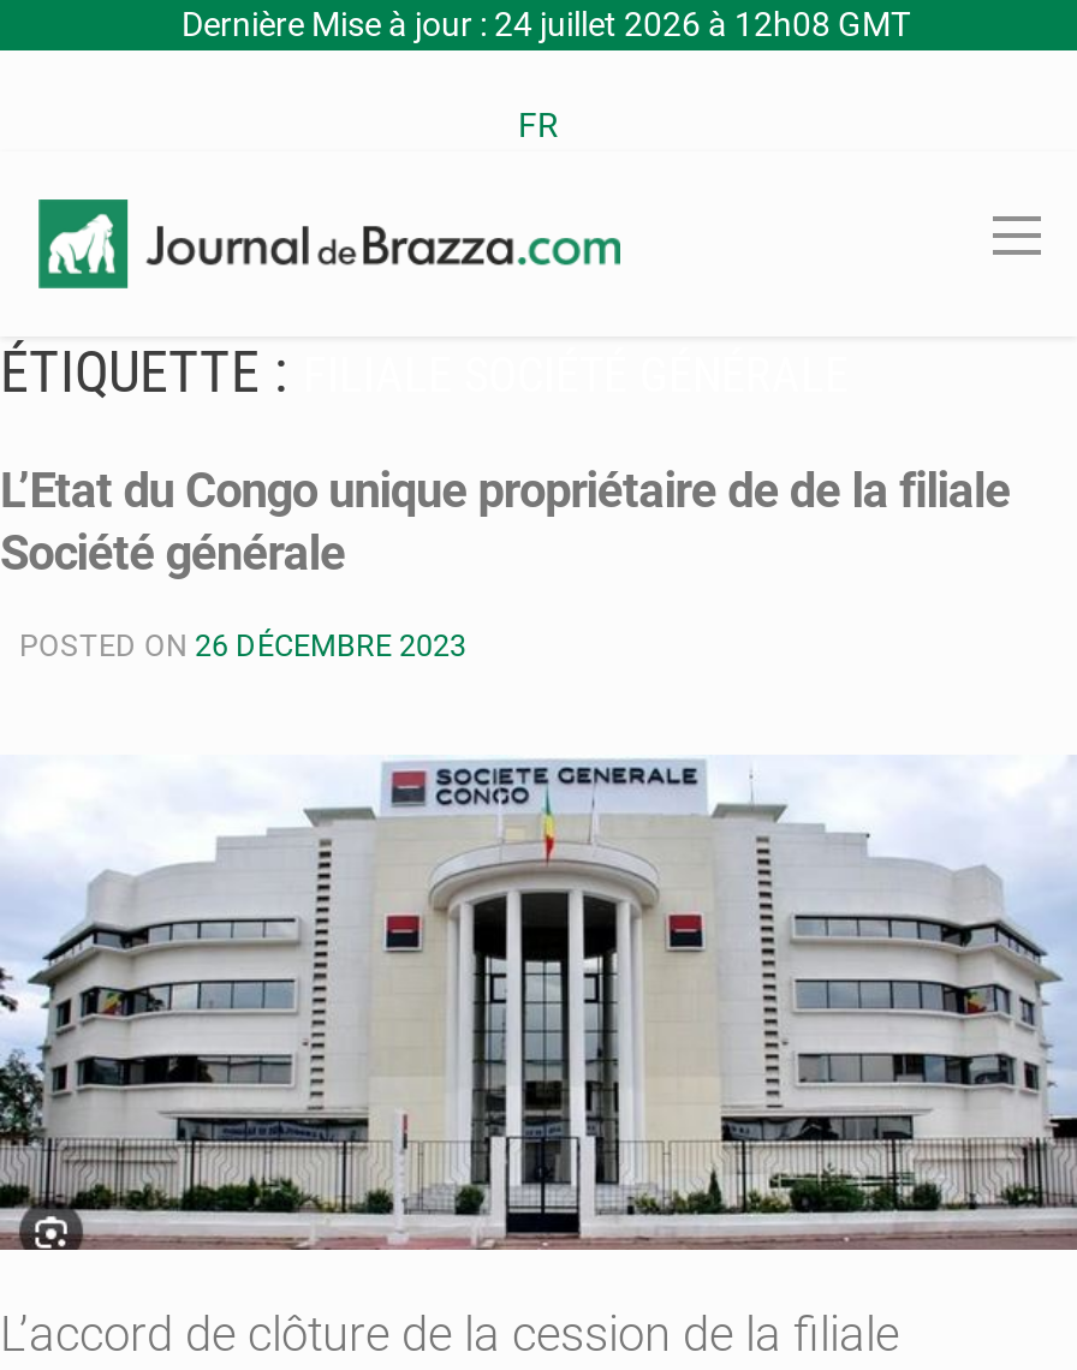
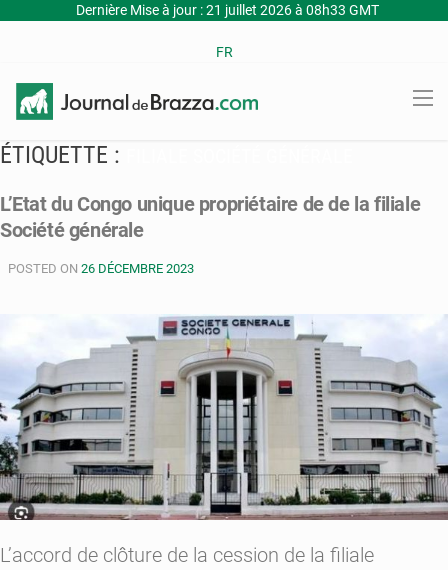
[174,5,910,43] Dernière Mise à jour : 24 juillet 2026 à 12h08 GMT -> [72,2,378,18] Dernière Mise à jour : 21 juillet 2026 à 08h33 GMT

